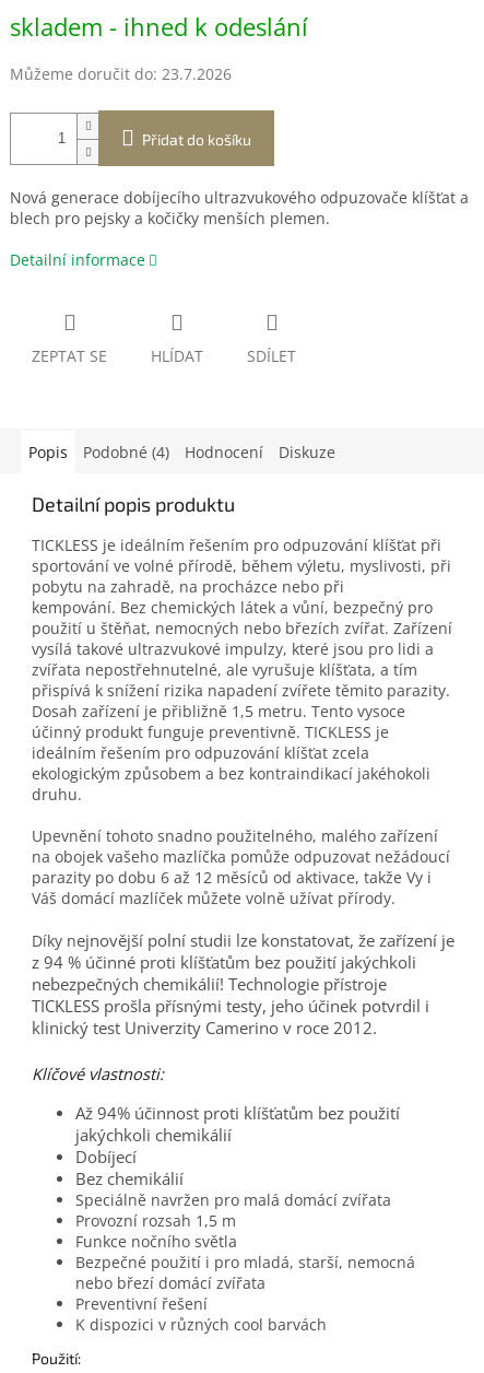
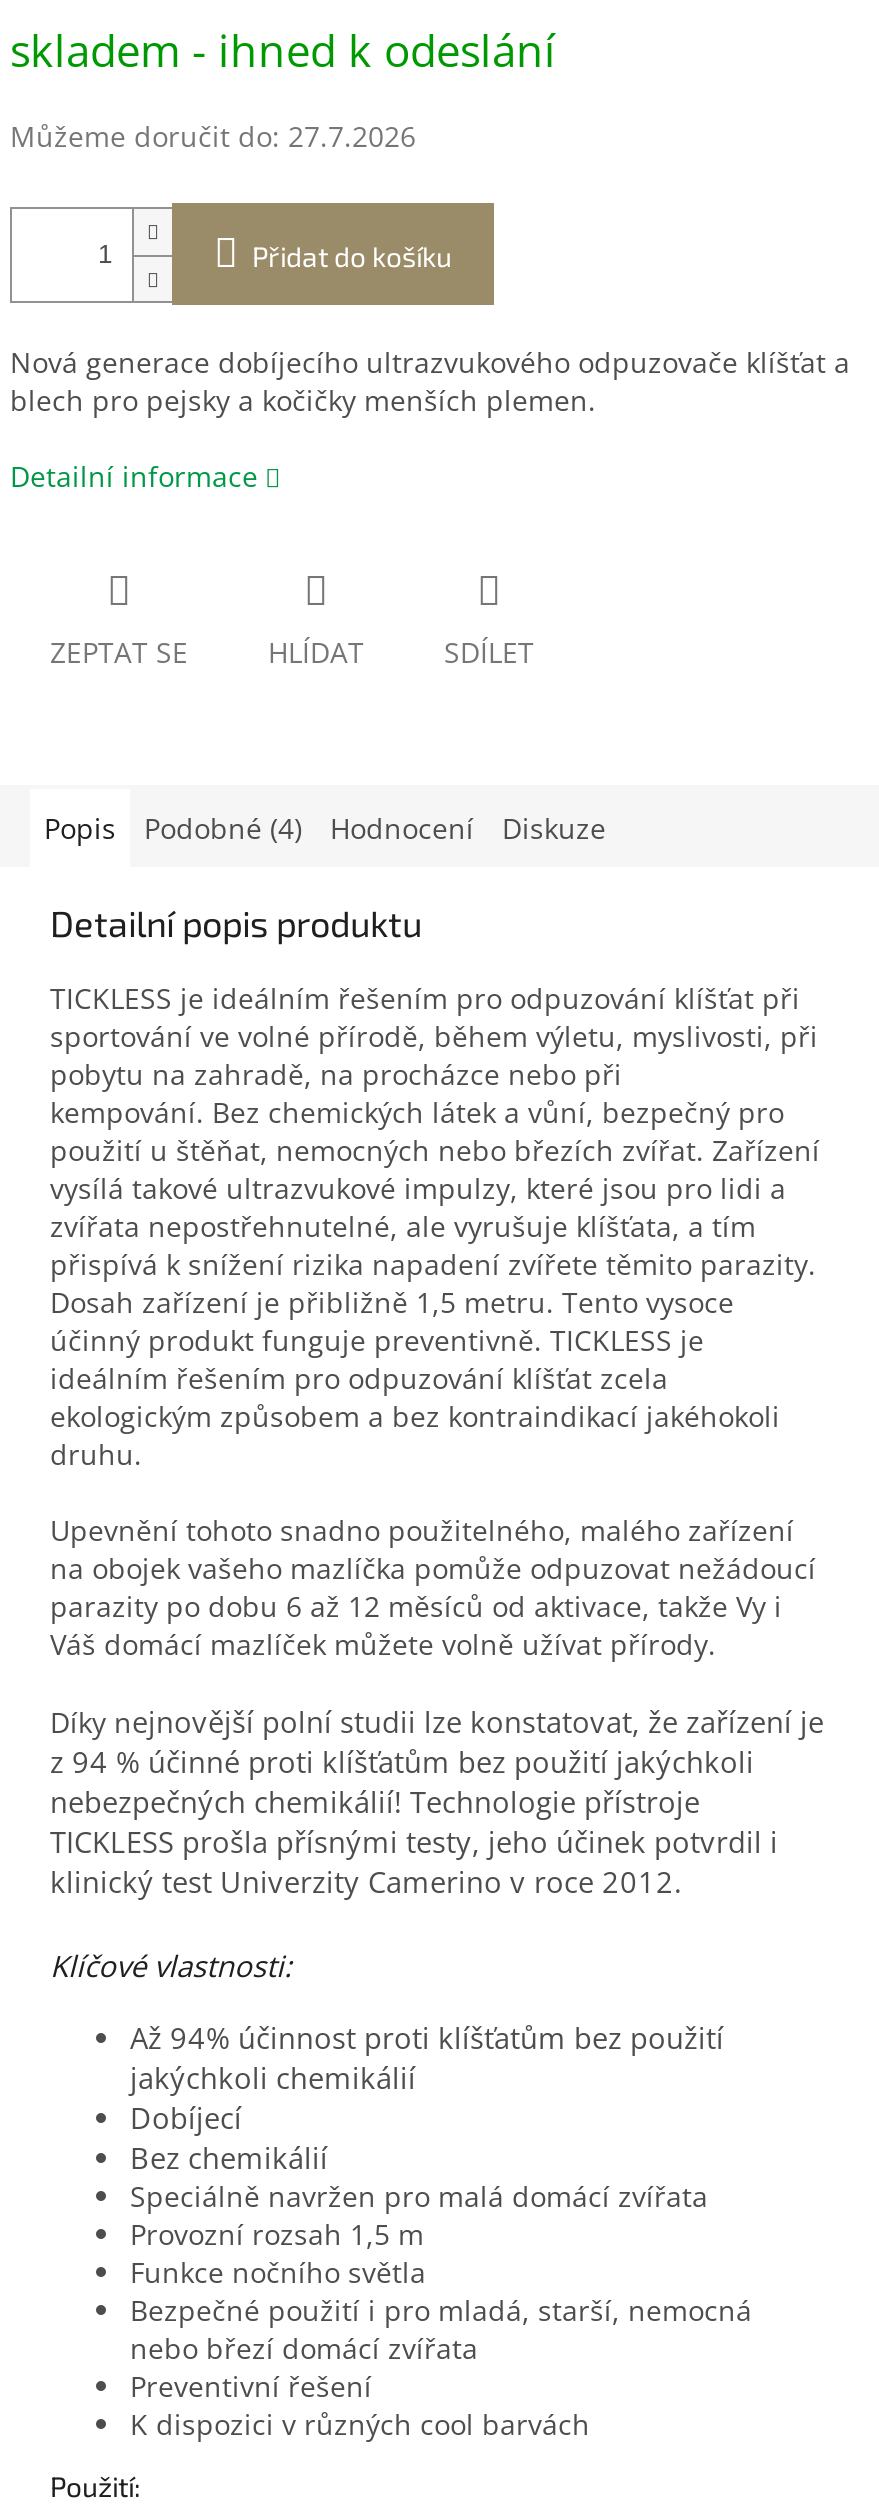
[10,64,232,85] Můžeme doručit do: 23.7.2026 -> [10,118,416,156] Můžeme doručit do: 27.7.2026

